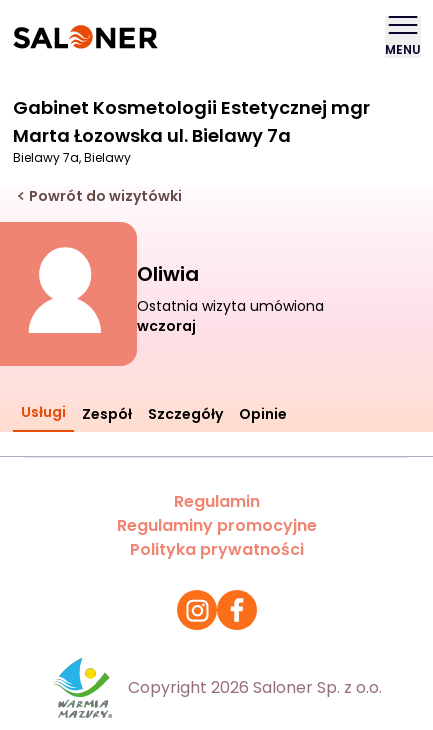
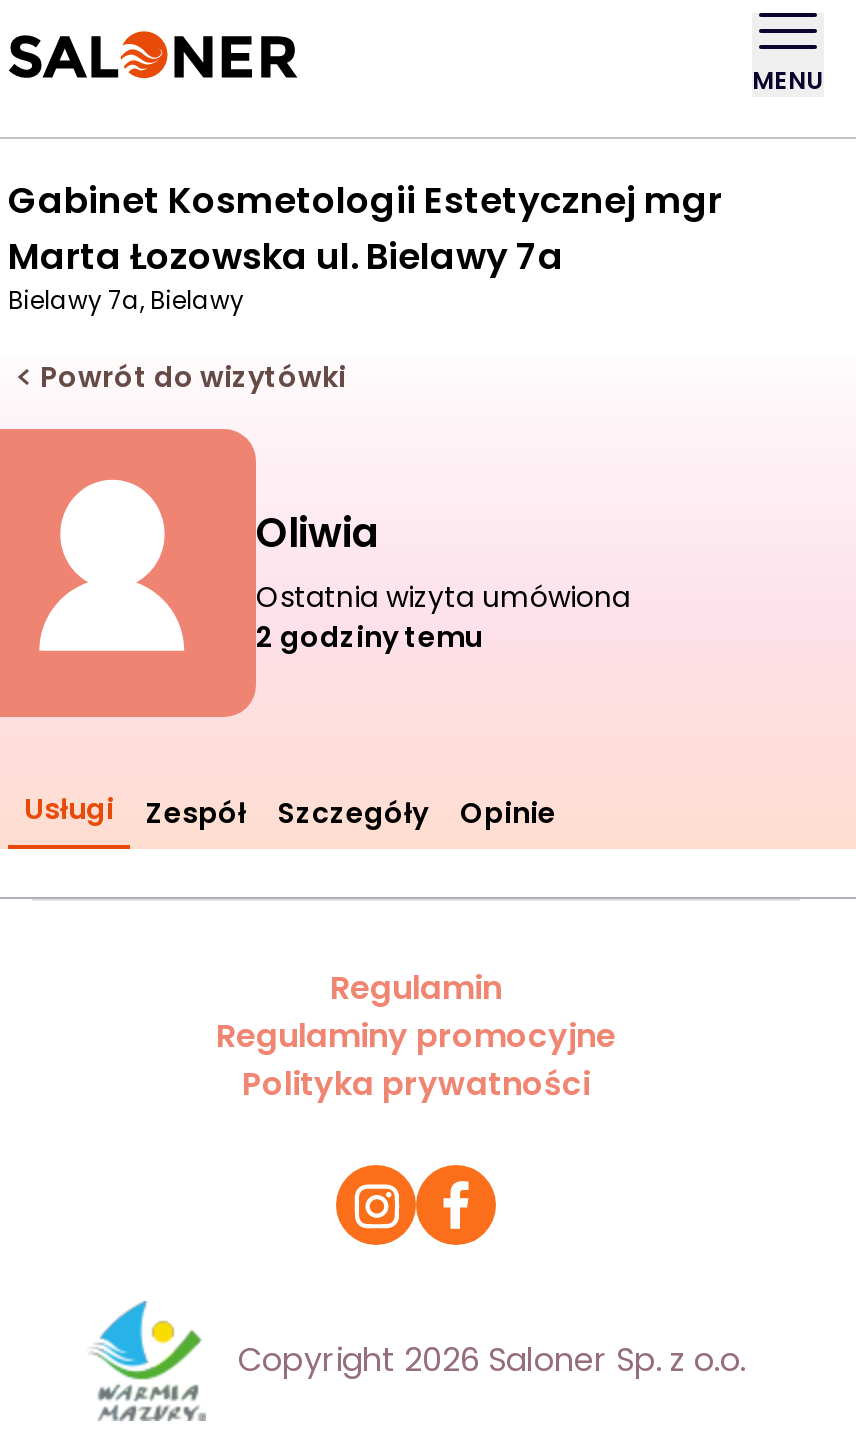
[137,316,196,336] wczoraj -> [256,617,482,657] 2 godziny temu

